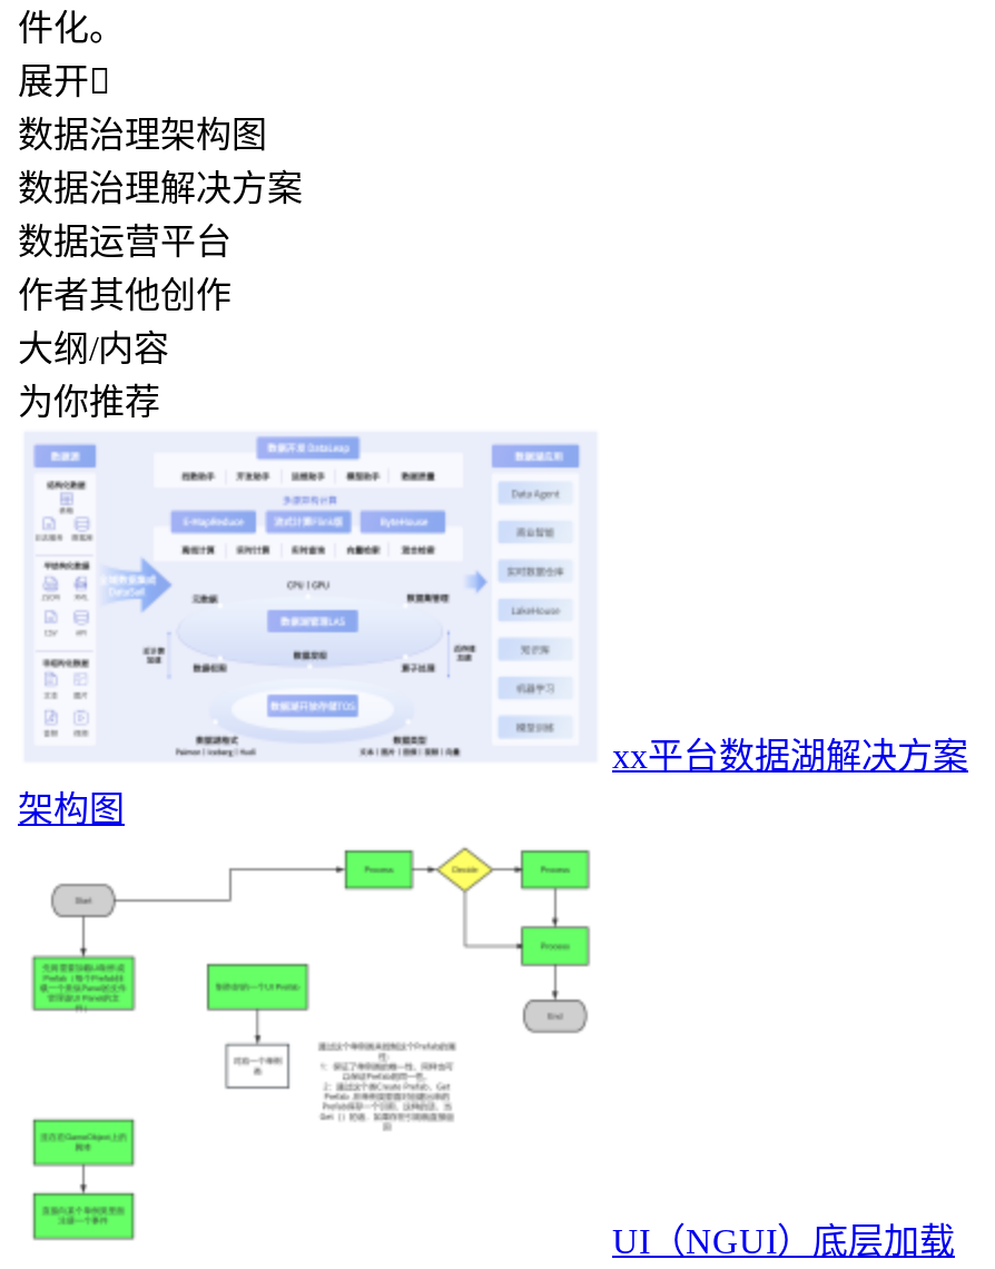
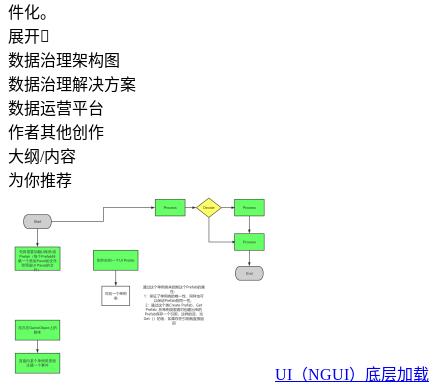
[18,432,968,828] [image] | xx平台数据湖解决方案 | 架构图 -> none

